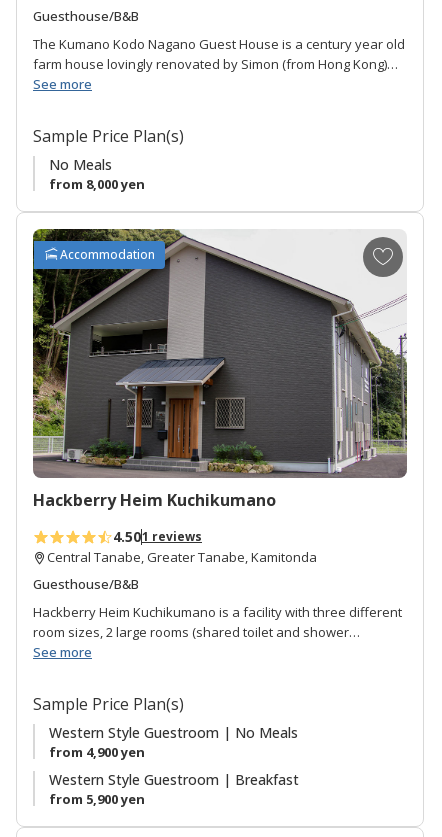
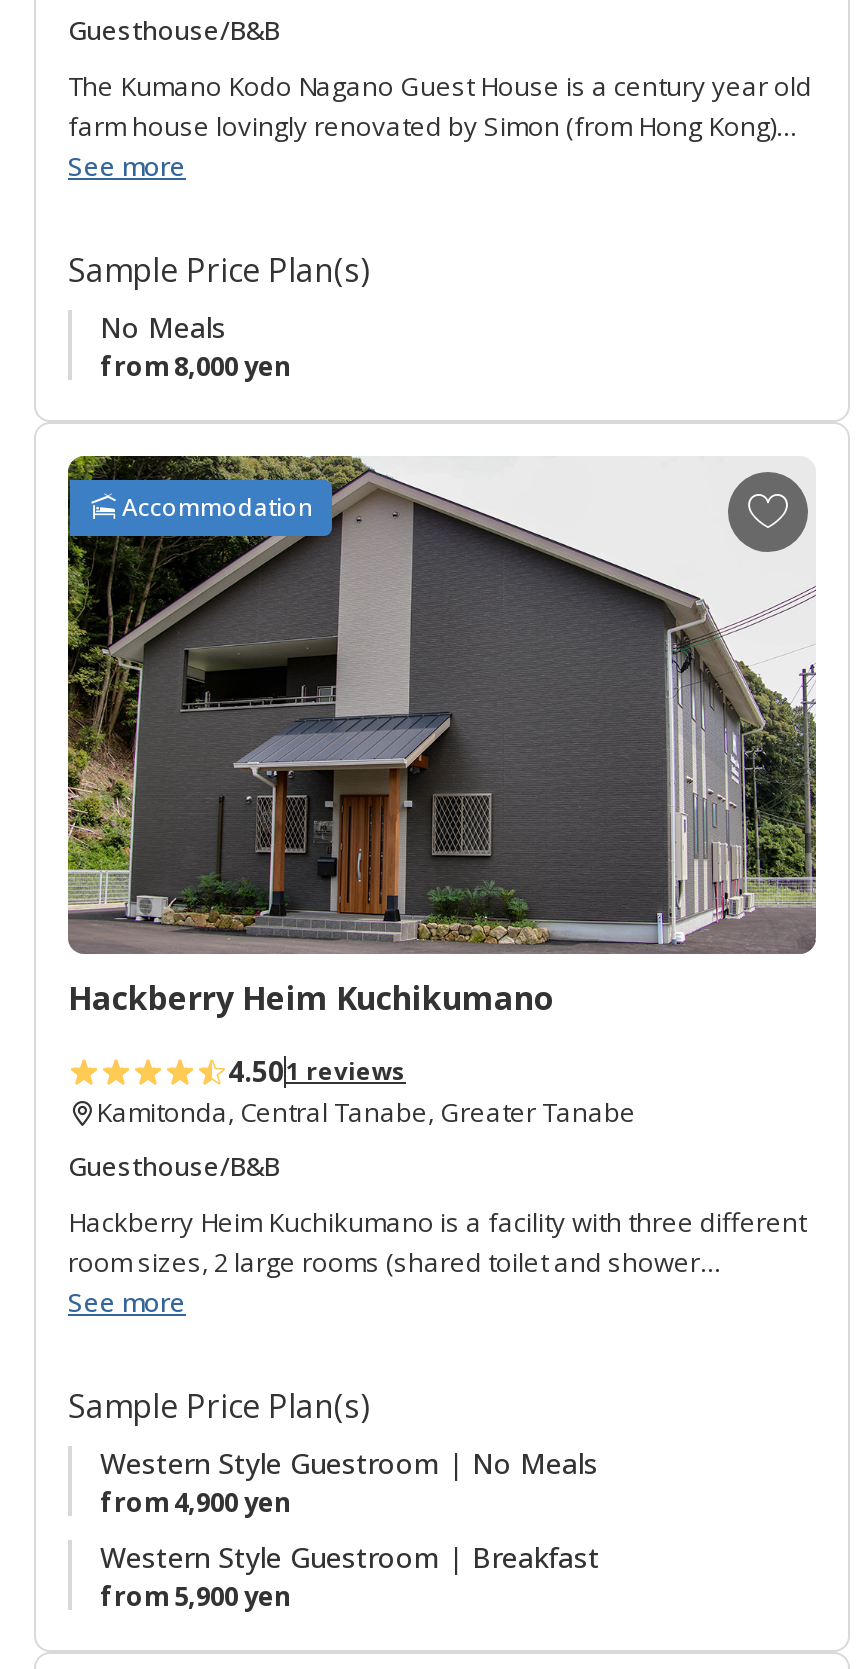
[47,548,317,566] Central Tanabe, Greater Tanabe, Kamitonda -> [96,1094,636,1130] Kamitonda, Central Tanabe, Greater Tanabe

